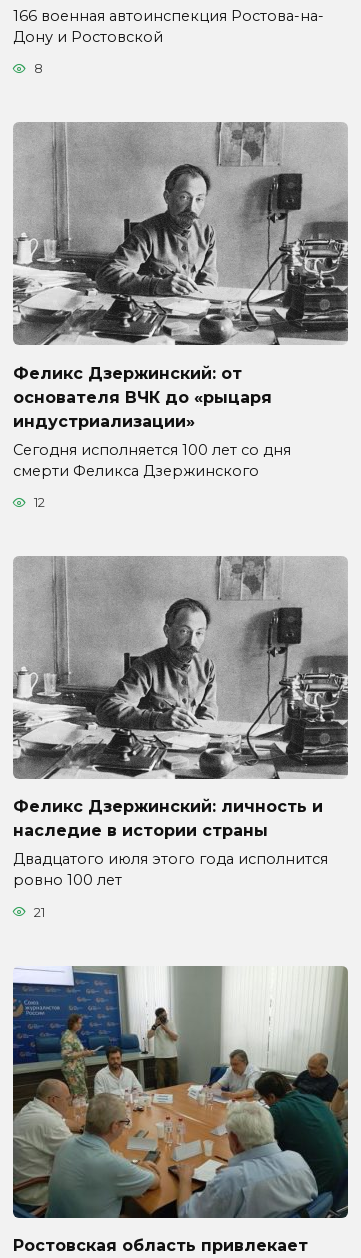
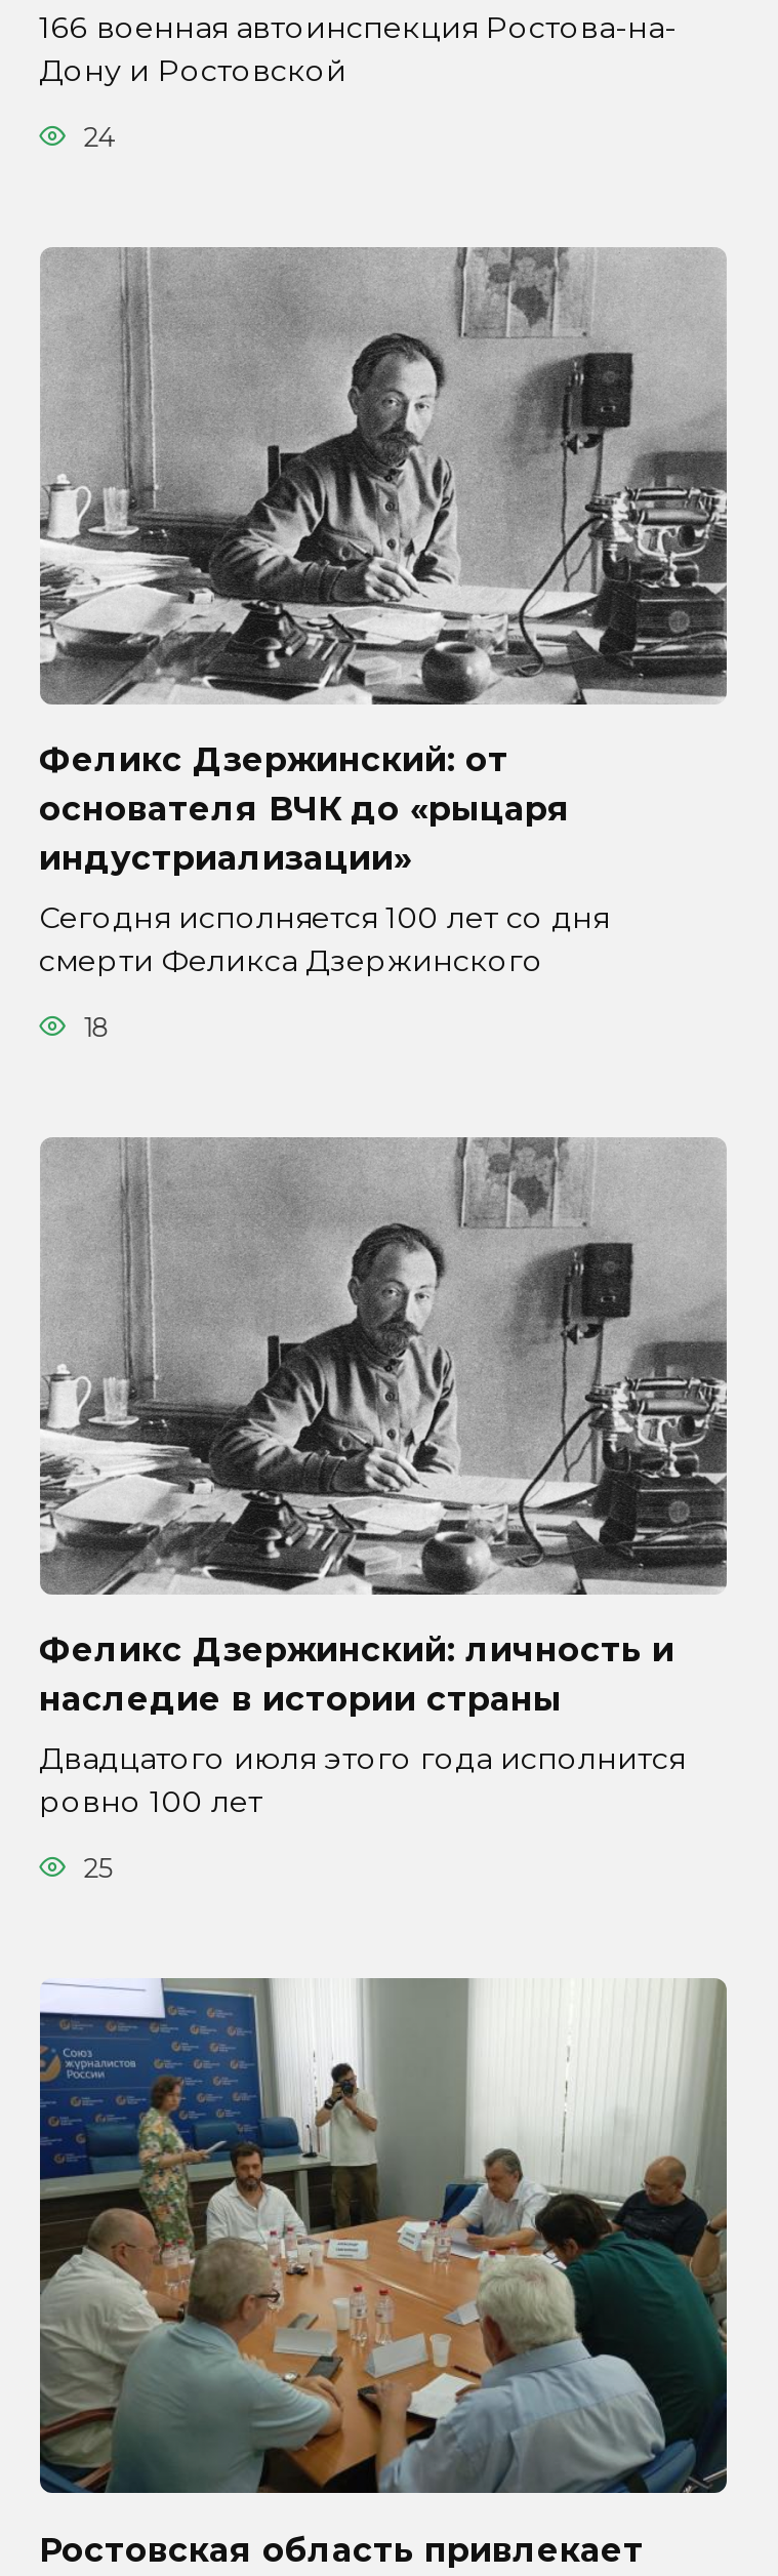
[34,61,43,76] 8 -> [83,122,114,153] 24
[34,495,45,510] 12 -> [83,1012,110,1043] 18
[34,905,45,920] 21 -> [83,1853,112,1884] 25

